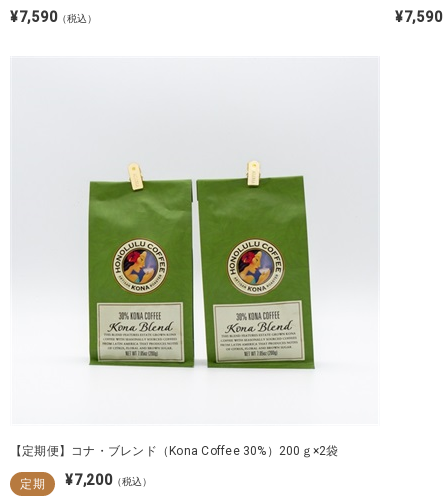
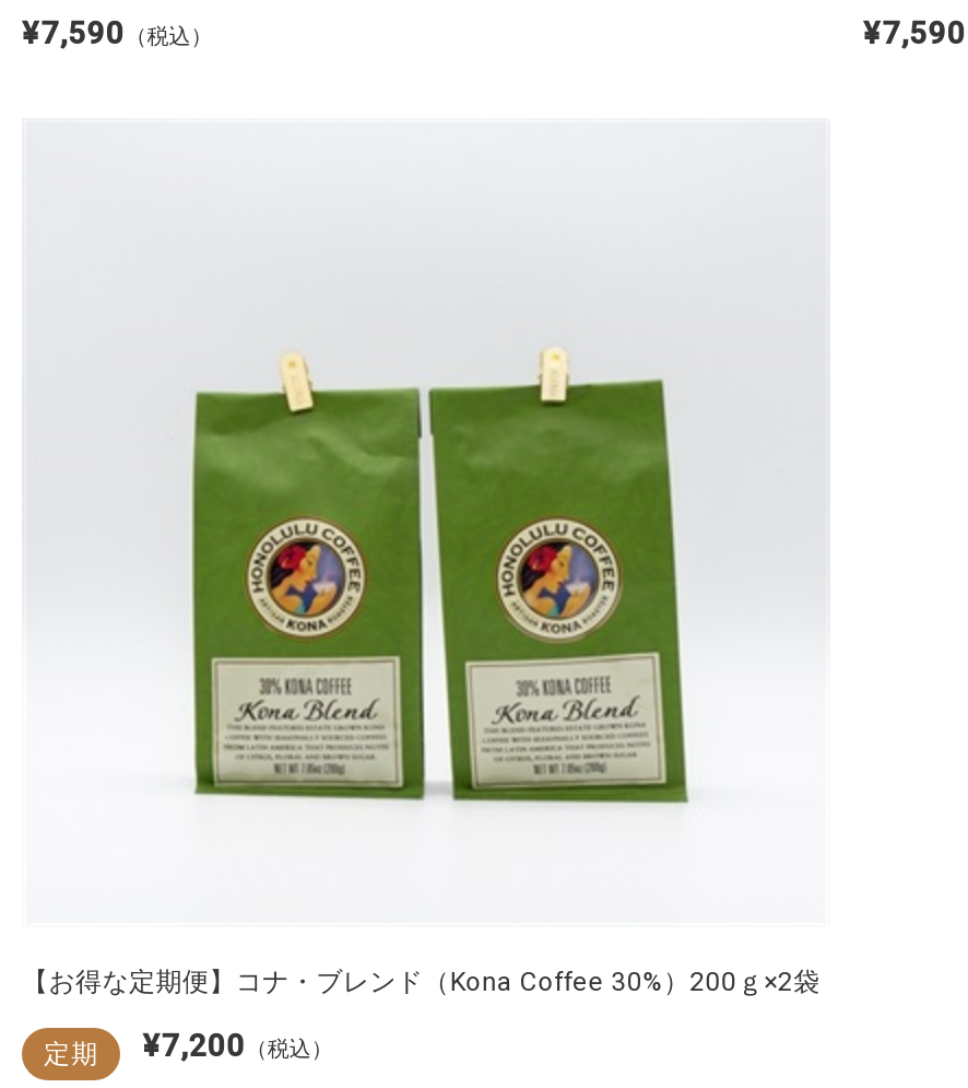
[10,444,339,458] 【定期便】コナ・ブレンド（Kona Coffee 30%）200ｇ×2袋 -> [22,966,820,997] 【お得な定期便】コナ・ブレンド（Kona Coffee 30%）200ｇ×2袋

